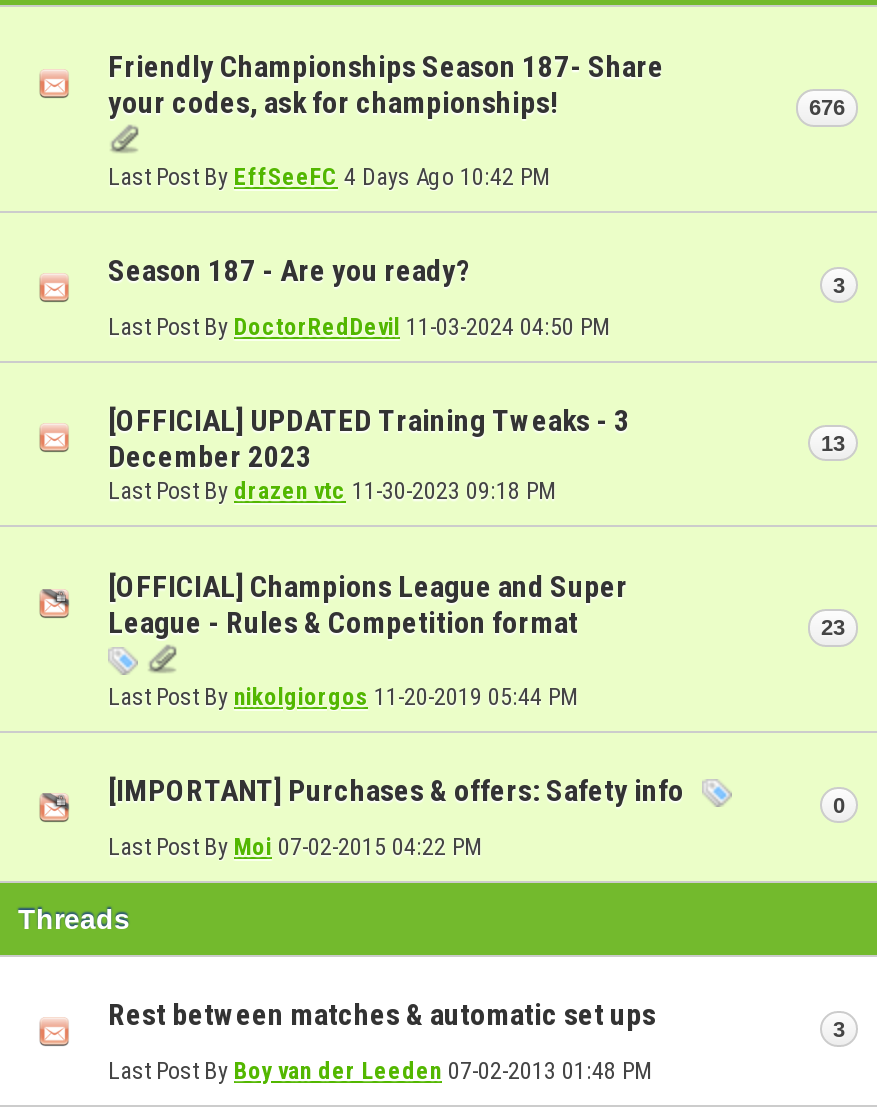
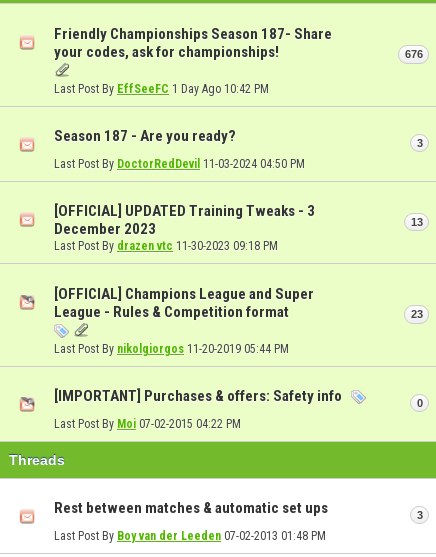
[108,163,550,191] Last Post By EffSeeFC 4 Days Ago 10:42 PM -> [54,82,269,96] Last Post By EffSeeFC 1 Day Ago 10:42 PM

